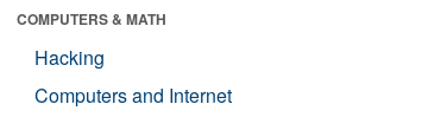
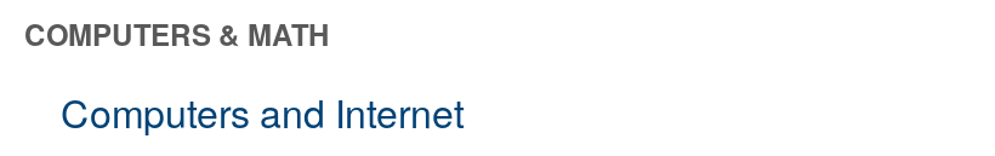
[34,43,105,71] Hacking -> none

